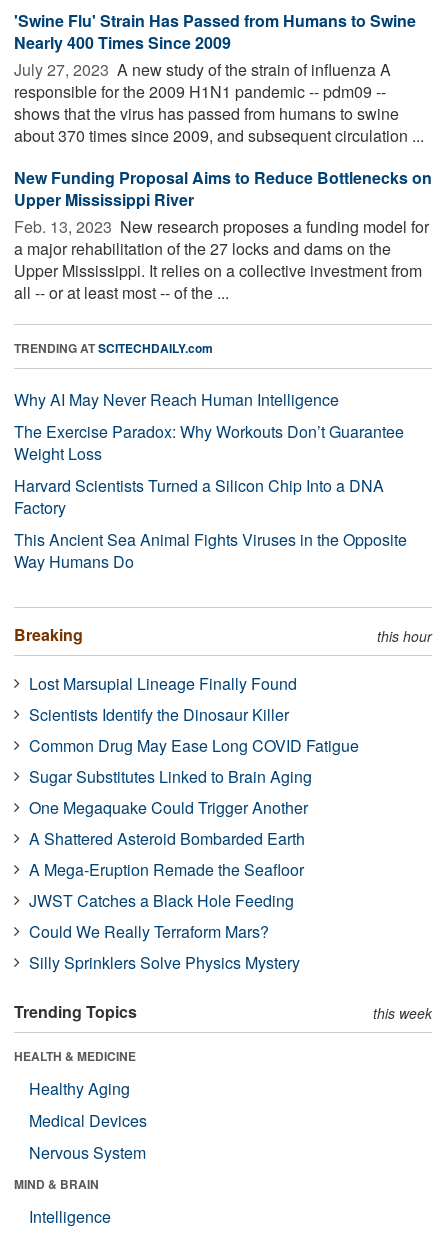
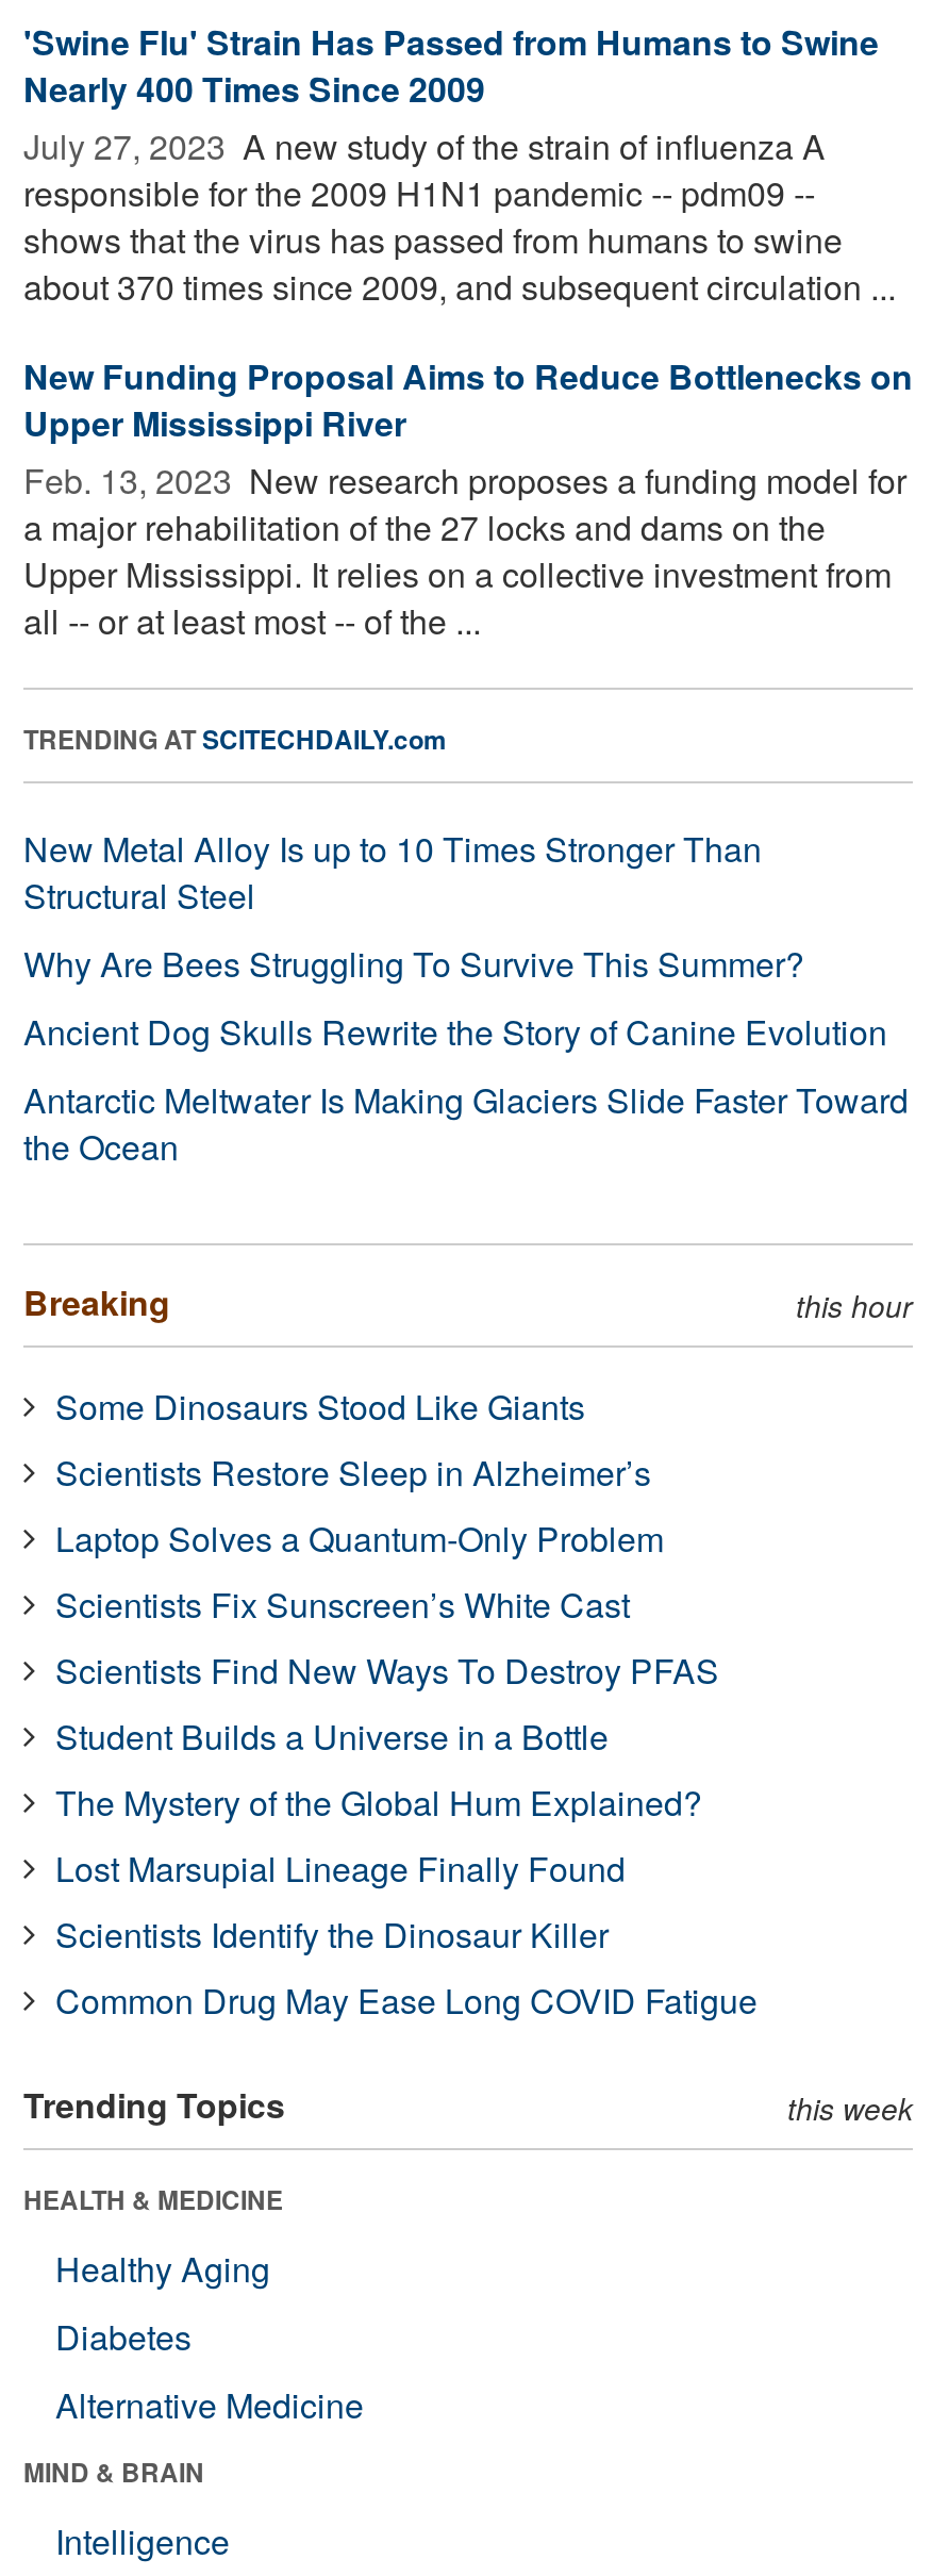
[14,388,407,573] Why AI May Never Reach Human Intelligence | The Exercise Paradox: Why Workouts Don’t Guarantee | Weight Loss | Harvard Scientists Turned a Silicon Chip Into a DNA | Factory | This Ancient Sea Animal Fights Viruses in the Opposite | Way Humans Do -> [23,823,909,1170] New Metal Alloy Is up to 10 Times Stronger Than | Structural Steel | Why Are Bees Struggling To Survive This Summer? | Ancient Dog Skulls Rewrite the Story of Canine Evolution | Antarctic Meltwater Is Making Glaciers Slide Faster Toward | the Ocean
none -> [55,1381,719,1826] Some Dinosaurs Stood Like Giants | Scientists Restore Sleep in Alzheimer’s | Laptop Solves a Quantum-Only Problem | Scientists Fix Sunscreen’s White Cast | Scientists Find New Ways To Destroy PFAS | Student Builds a Universe in a Bottle | The Mystery of the Global Hum Explained?
moved [29,672,359,757] -> [55,1843,758,2024]: Lost Marsupial Lineage Finally Found | Scientists Identify the Dinosaur Killer | Common Drug May Ease Long COVID Fatigue
[29,765,312,974] Sugar Substitutes Linked to Brain Aging | One Megaquake Could Trigger Another | A Shattered Asteroid Bombarded Earth | A Mega-Eruption Remade the Seafloor | JWST Catches a Black Hole Feeding | Could We Really Terraform Mars? | Silly Sprinklers Solve Physics Mystery -> none
[29,1109,147,1164] Medical Devices | Nervous System -> [55,2312,364,2429] Diabetes | Alternative Medicine

